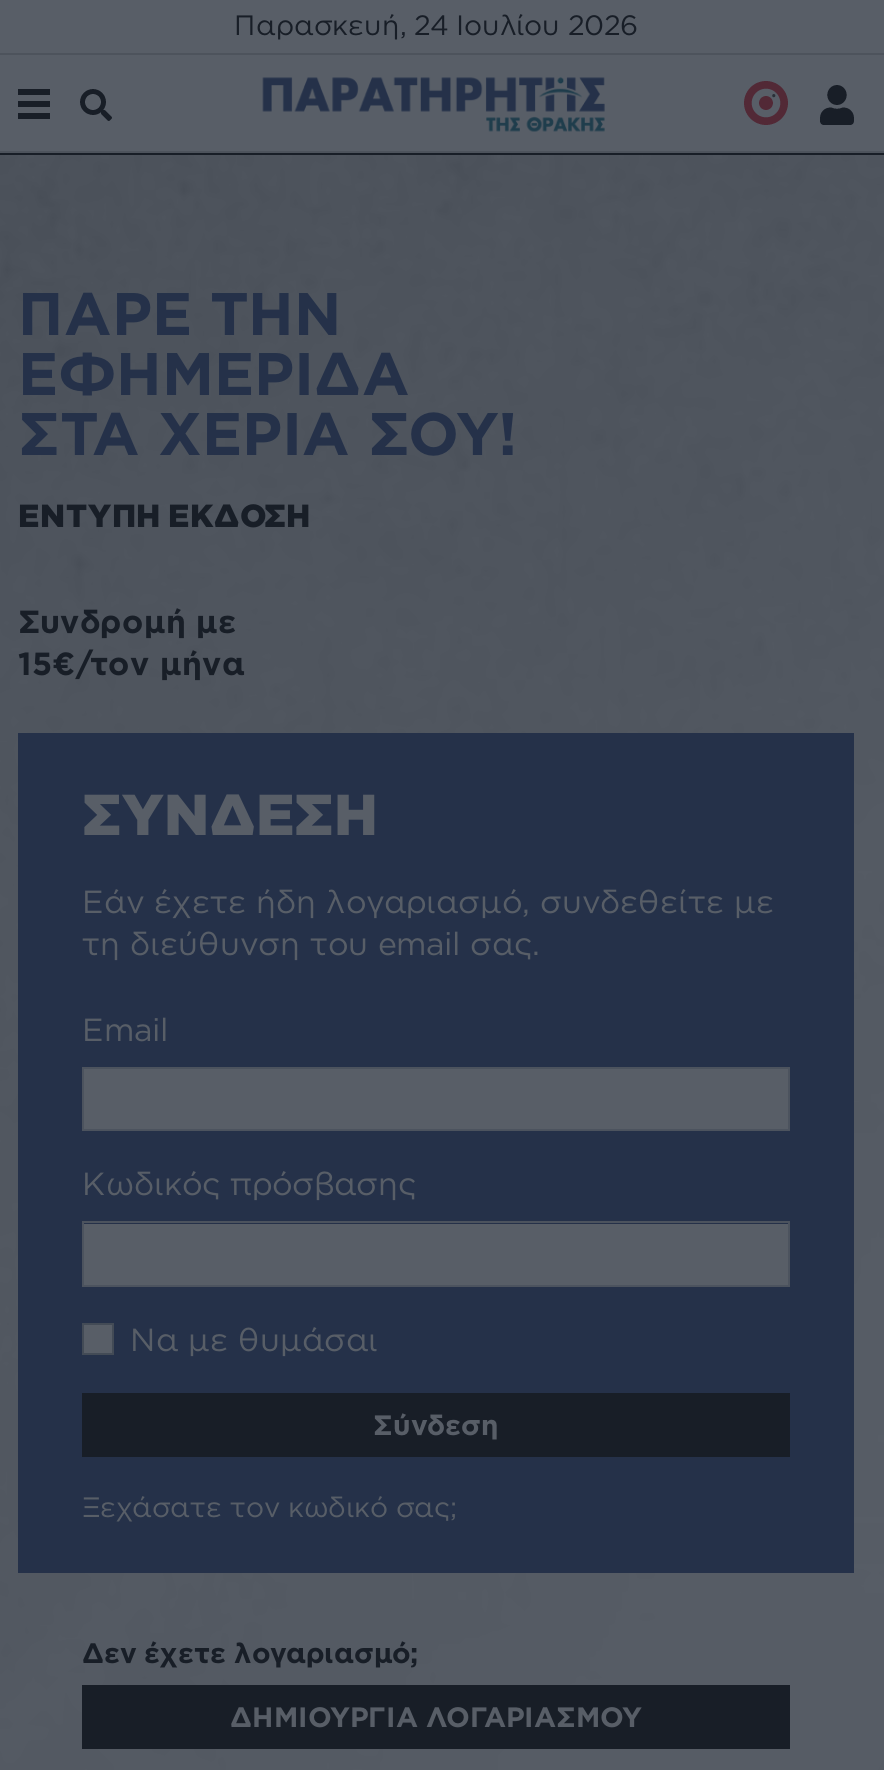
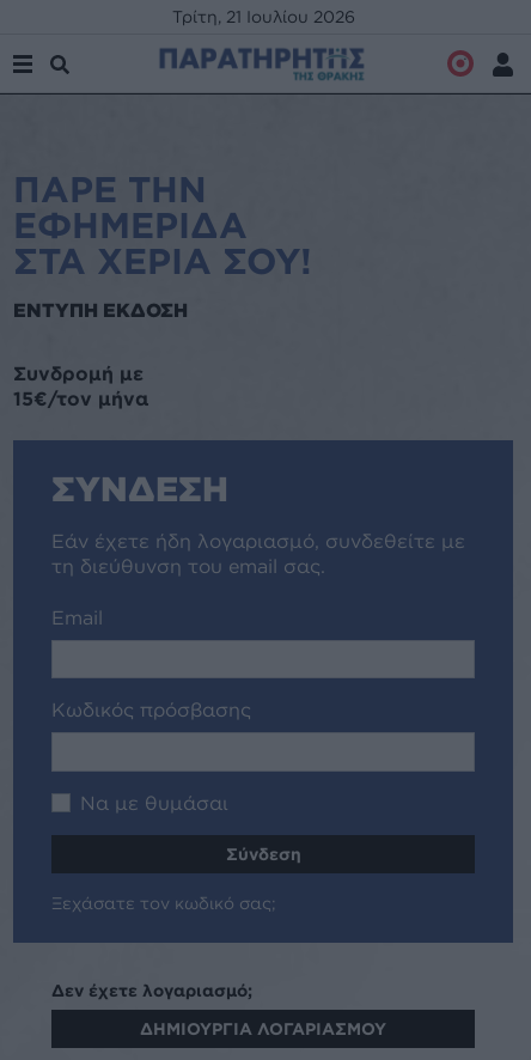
[234,9,638,41] Παρασκευή, 24 Ιουλίου 2026 -> [172,7,355,26] Τρίτη, 21 Ιουλίου 2026

